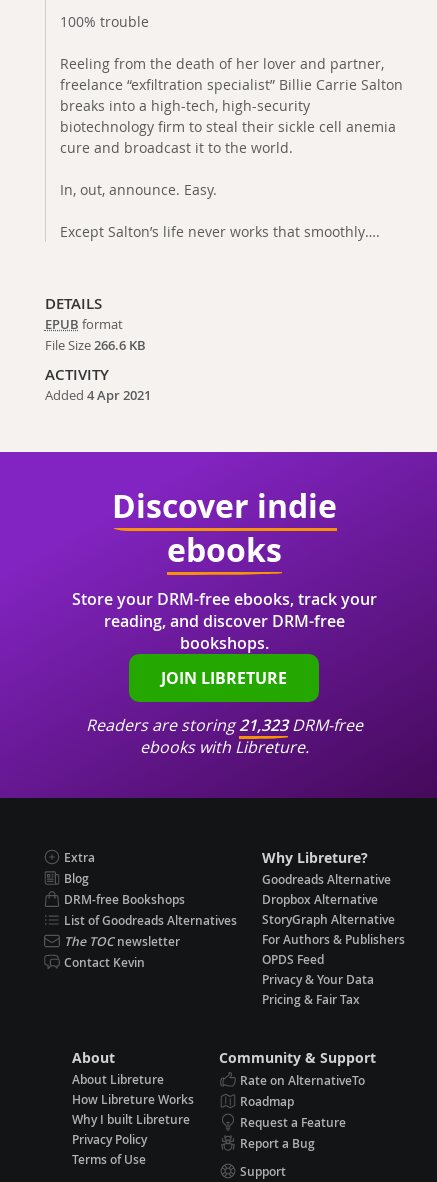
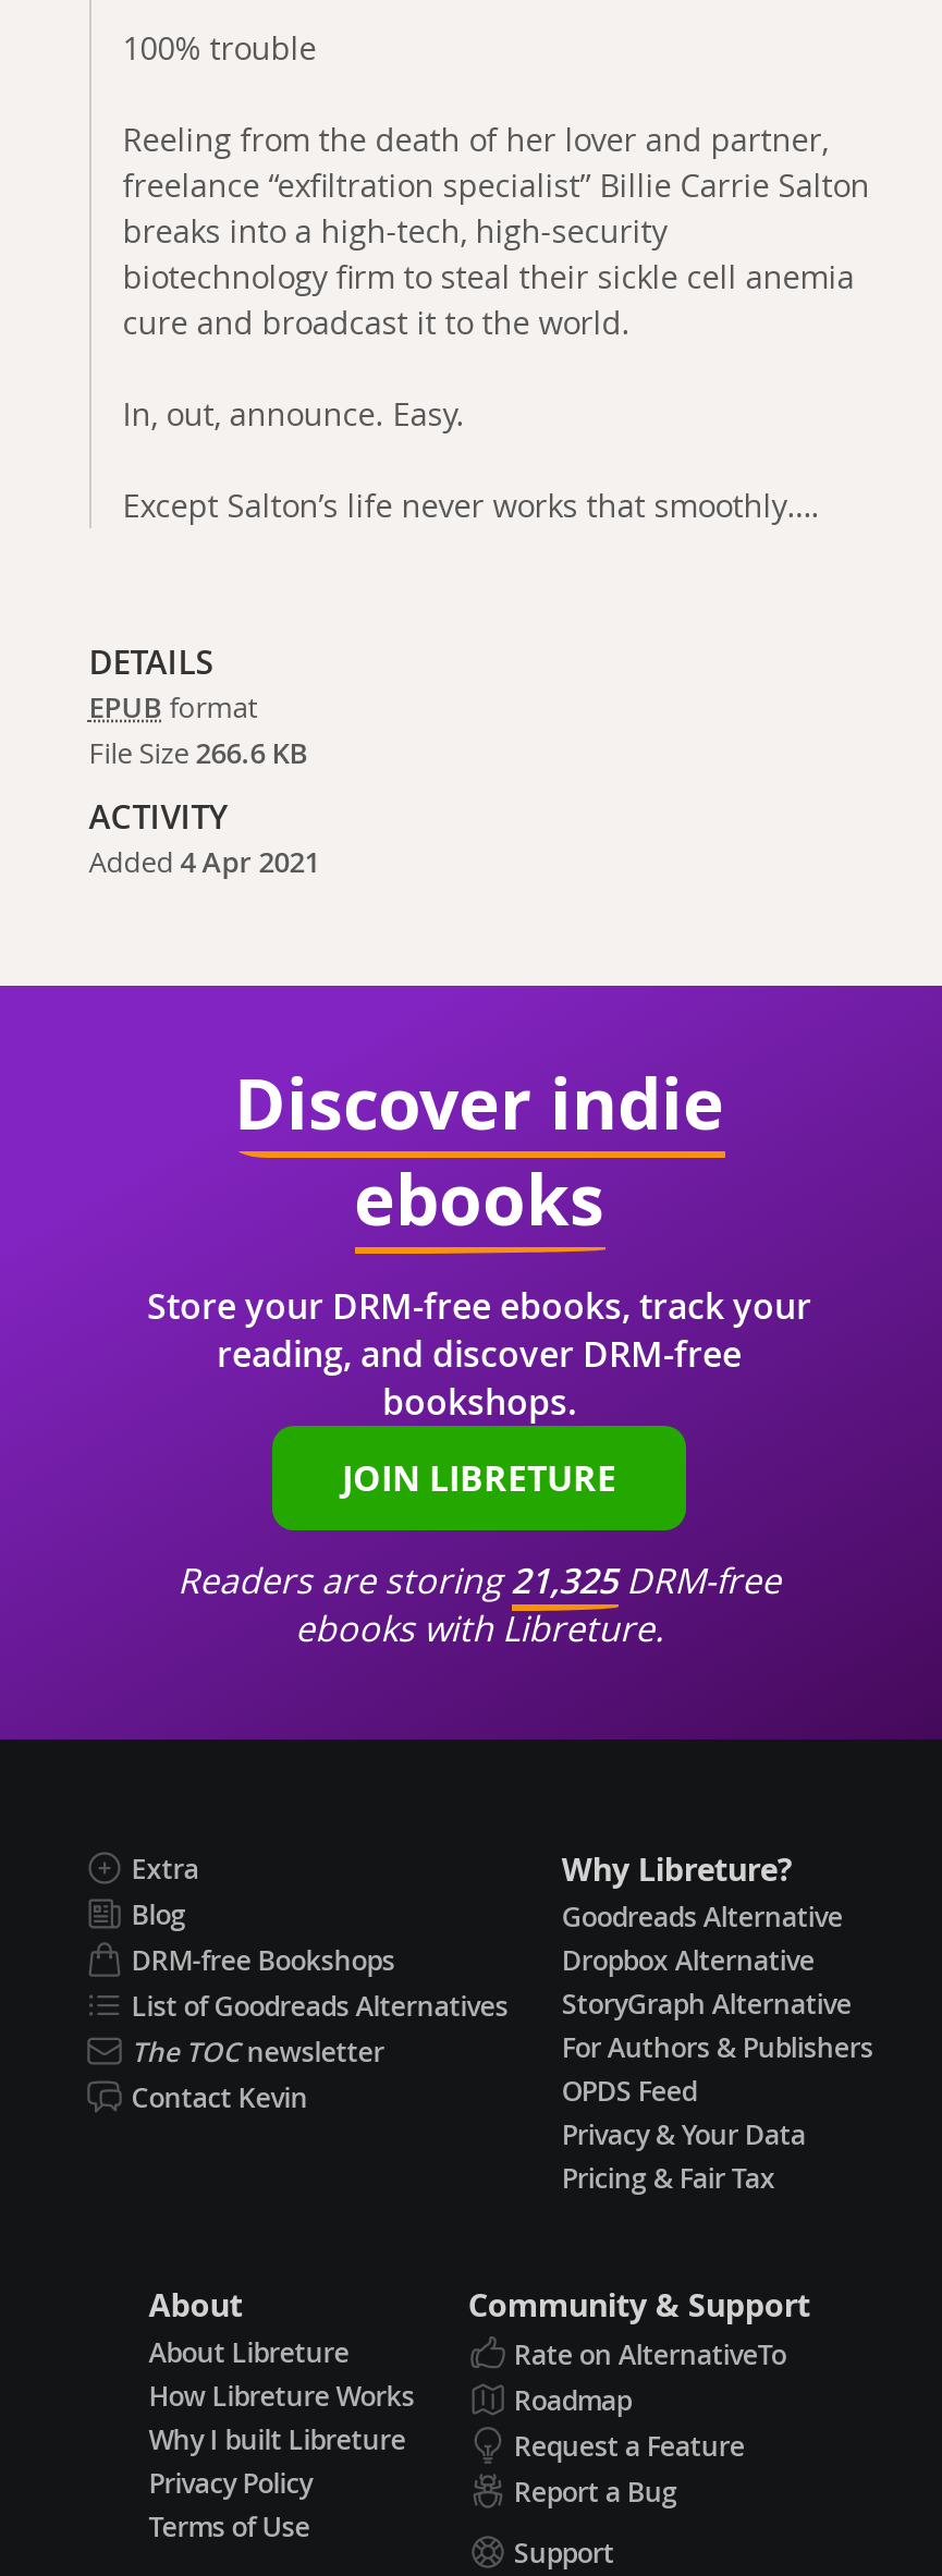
[85,714,362,736] Readers are storing21,323 DRM-free -> [178,1557,781,1605] Readers are storing21,325 DRM-free

